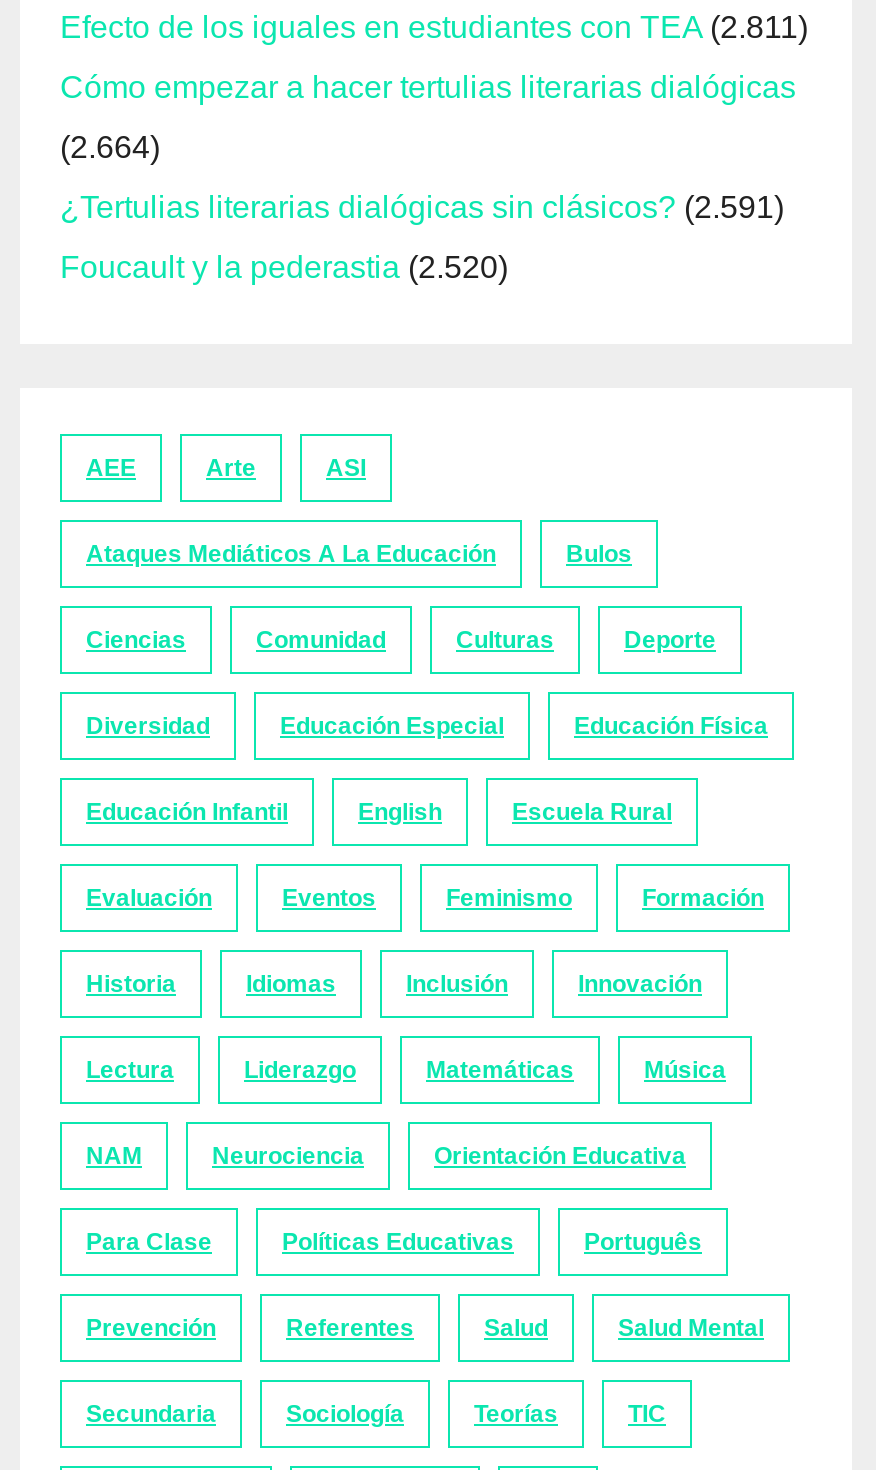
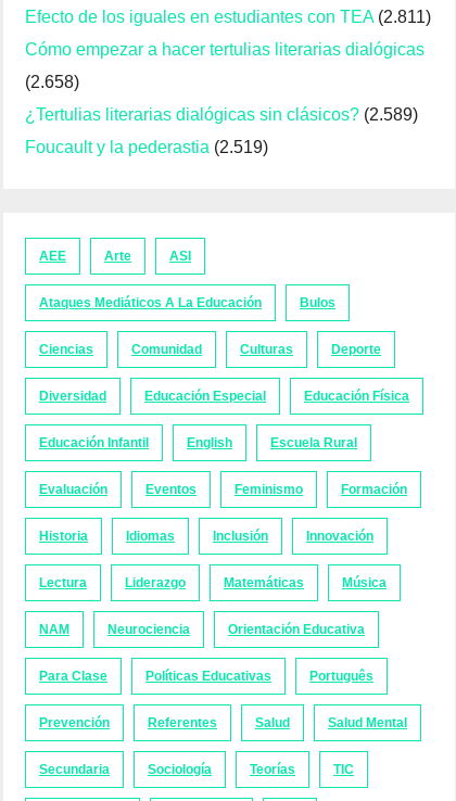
[60,130,160,164] (2.664) -> [25,73,79,91] (2.658)
[60,190,784,224] ¿Tertulias literarias dialógicas sin clásicos? (2.591) -> [25,105,418,124] ¿Tertulias literarias dialógicas sin clásicos? (2.589)
[60,250,508,284] Foucault y la pederastia (2.520) -> [25,138,268,156] Foucault y la pederastia (2.519)

